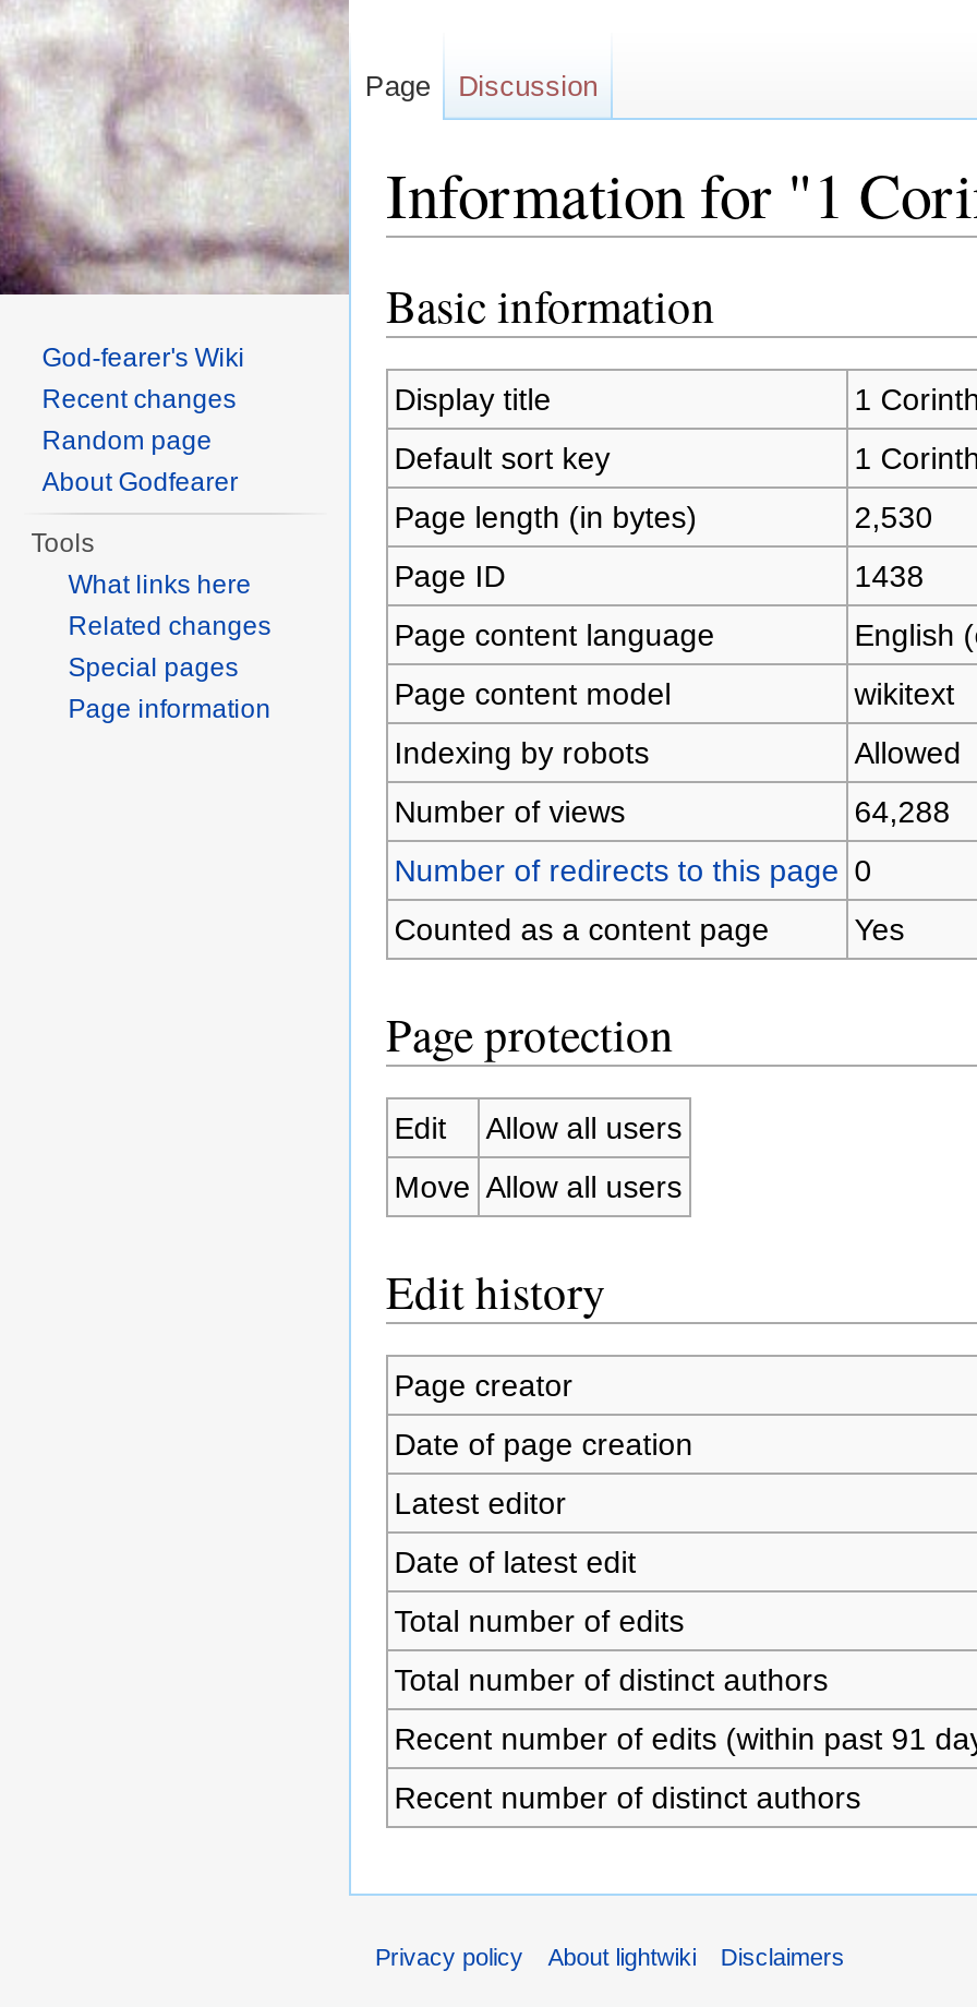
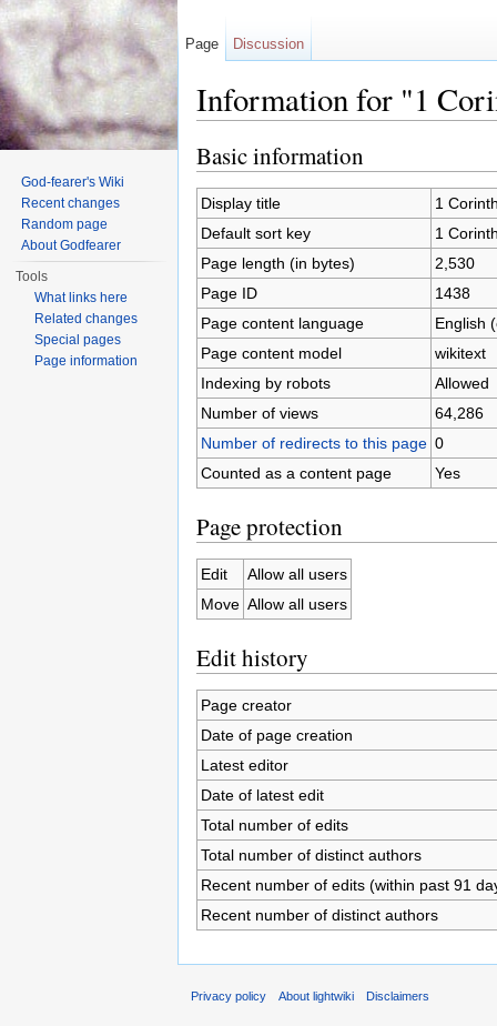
[854,794,950,829] 64,288 -> [435,404,483,422] 64,286

